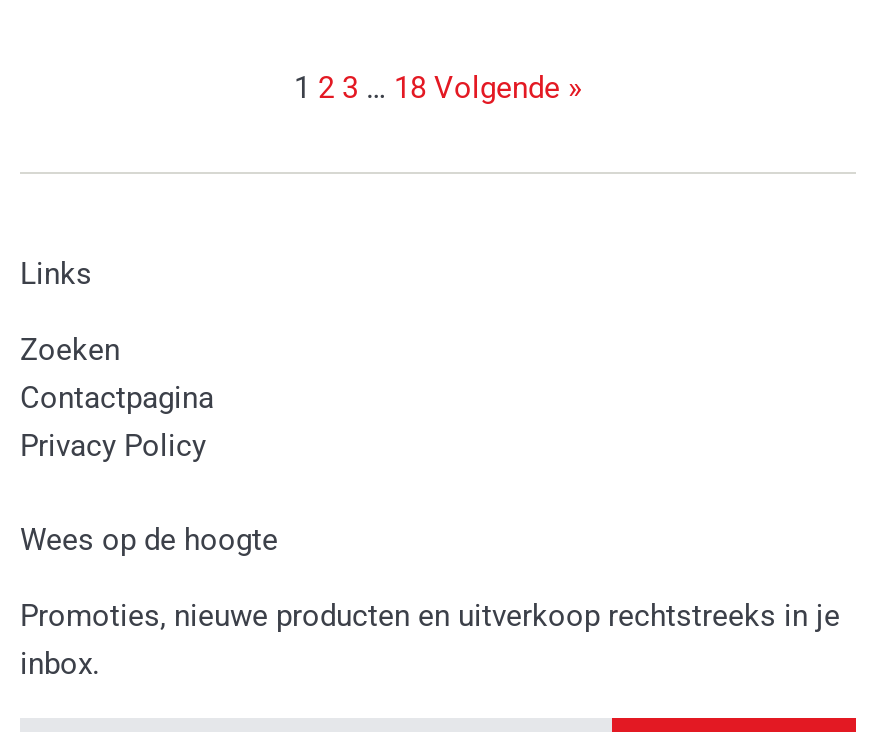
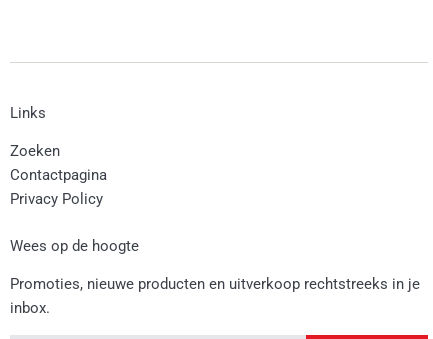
[294,69,582,105] 1 2 3 … 18 Volgende » -> none

